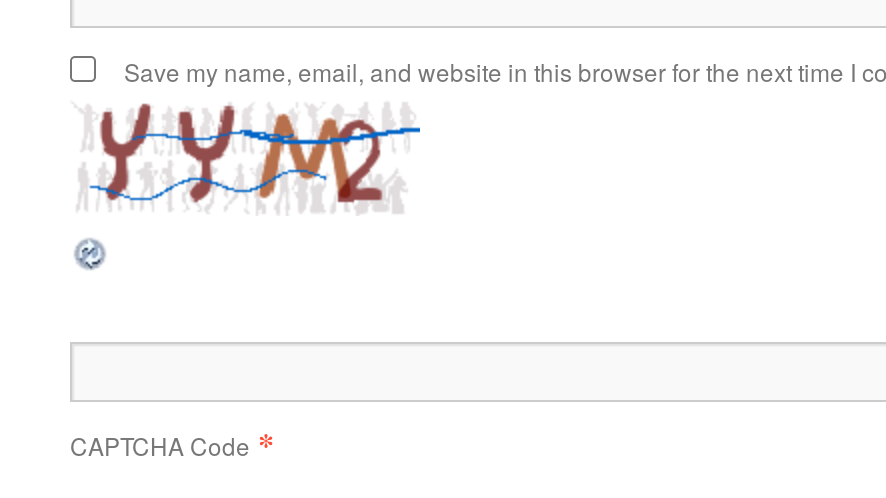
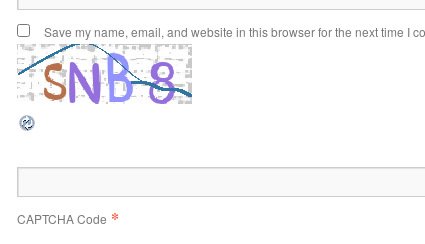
[72,96,422,216] [image] -> [16,43,193,105] [image]

